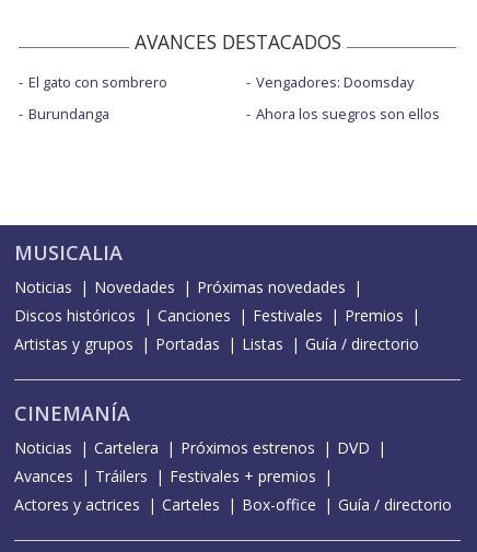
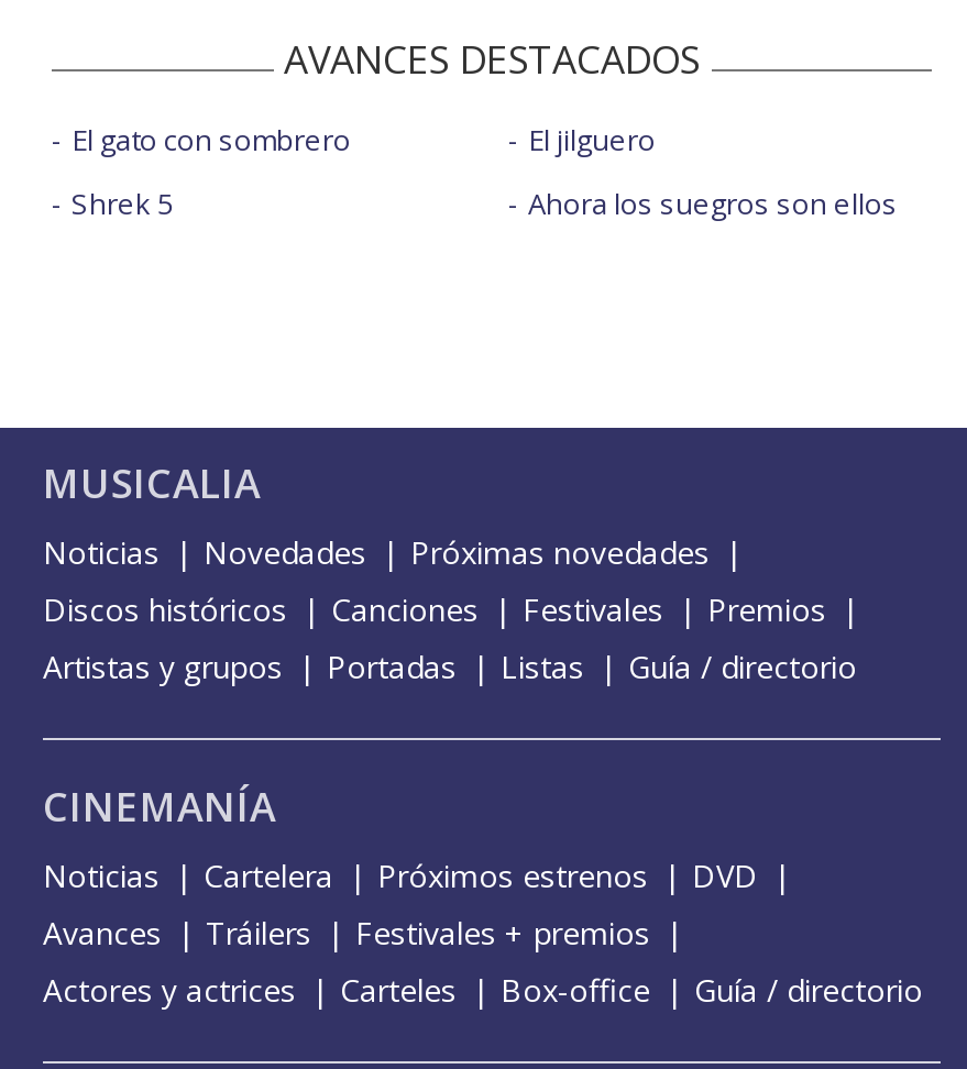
[255,72,413,92] Vengadores: Doomsday -> [528,119,656,159] El jilguero
[28,104,109,123] Burundanga -> [72,183,173,223] Shrek 5

